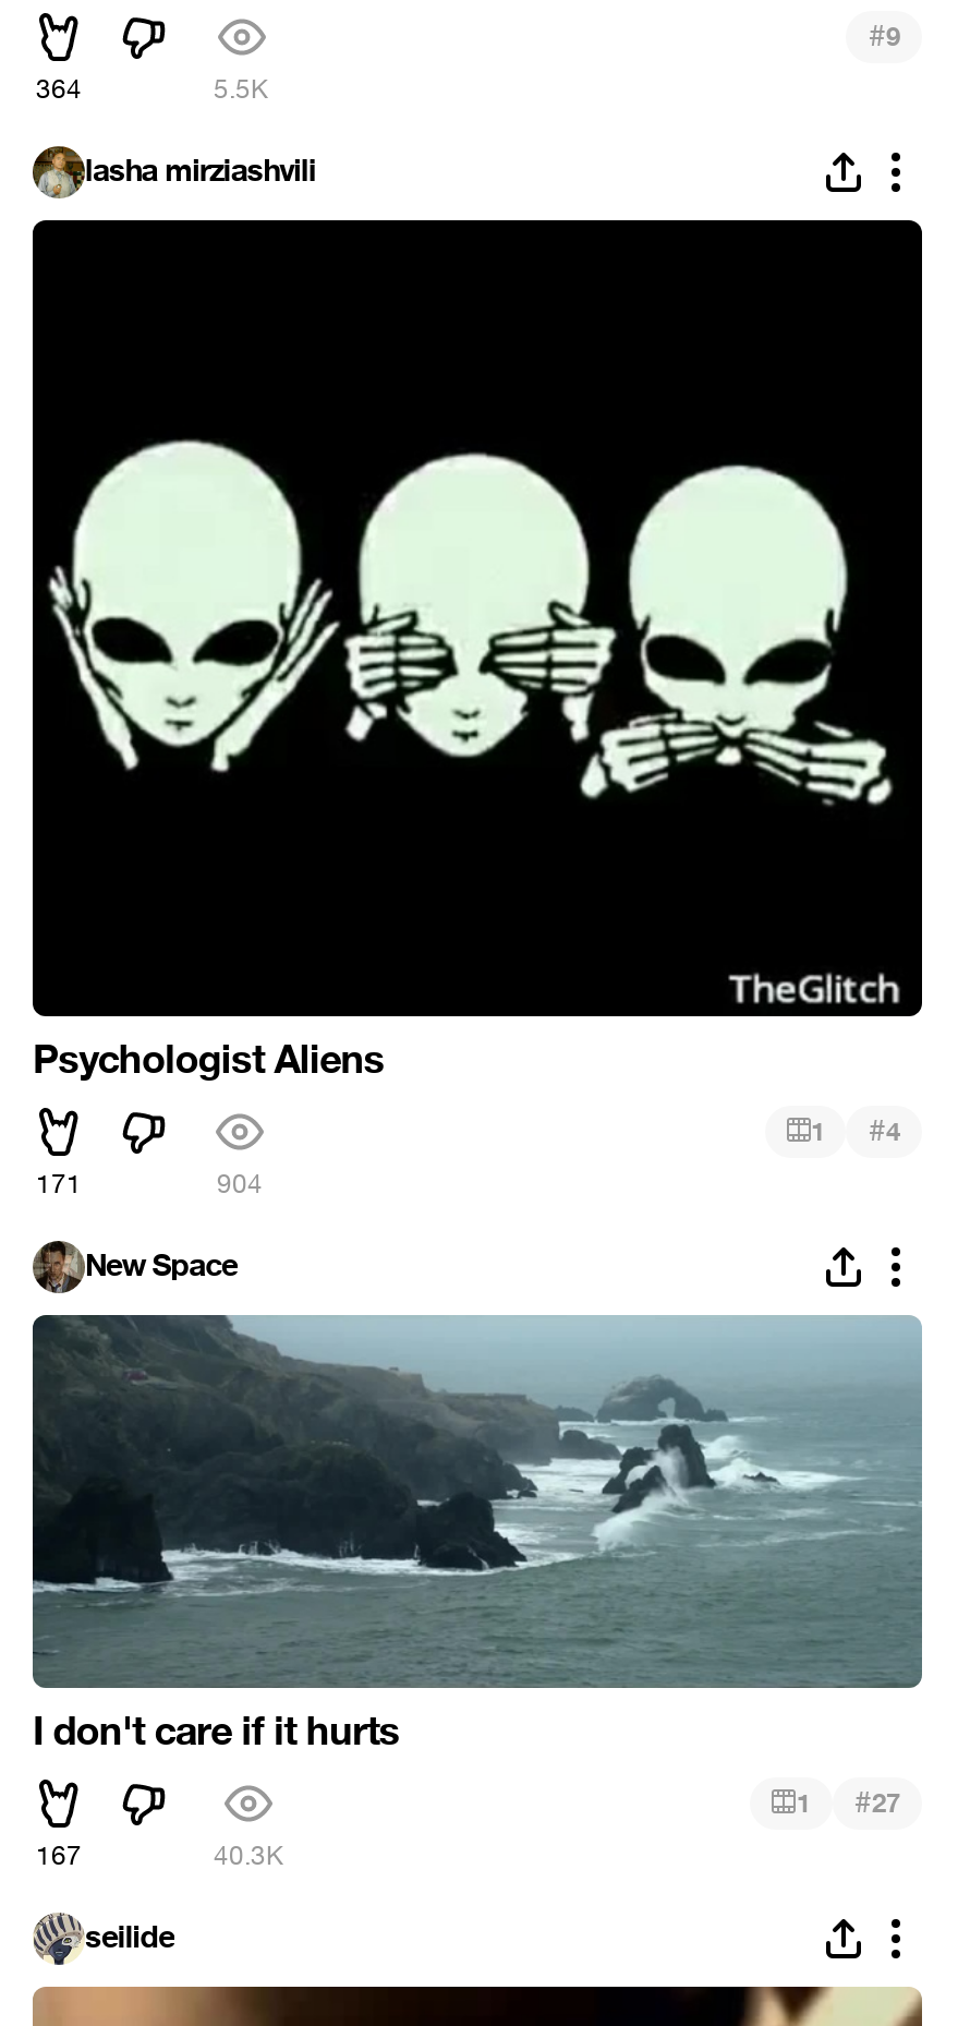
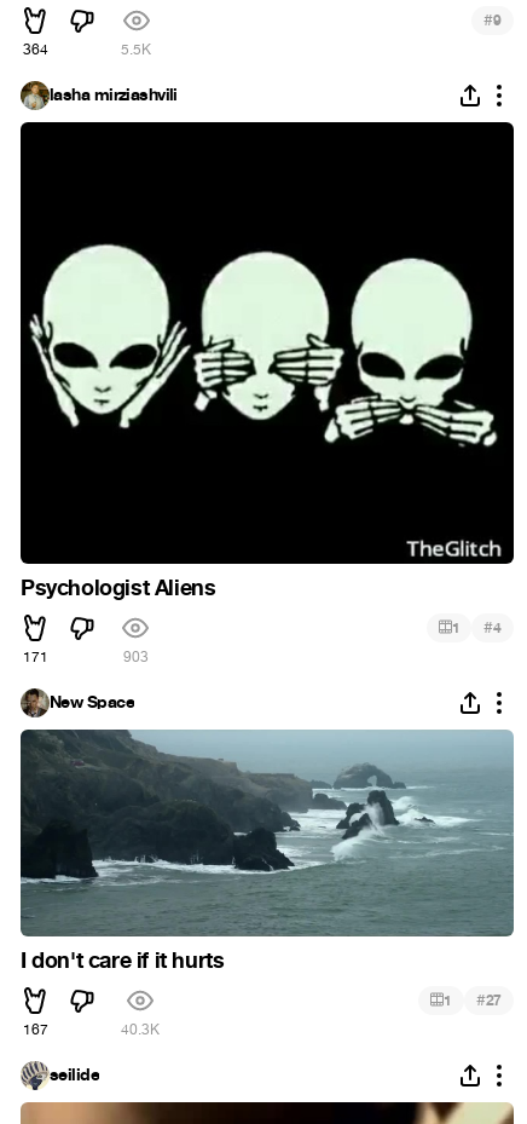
[217,1166,263,1201] 904 -> [123,647,148,666] 903

